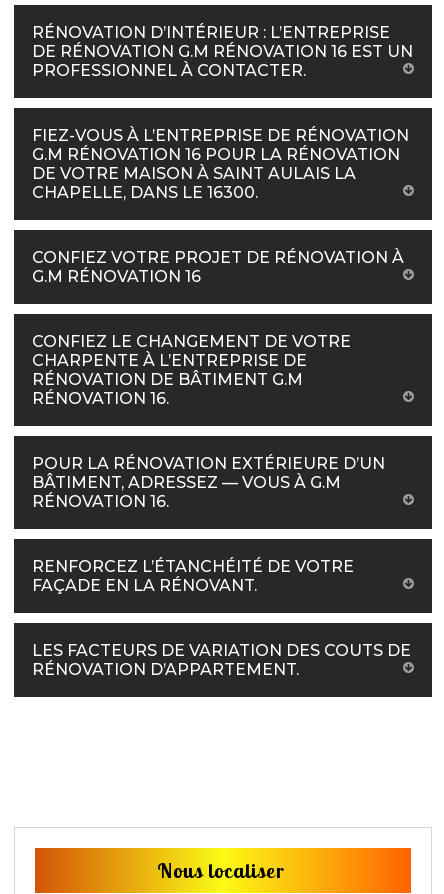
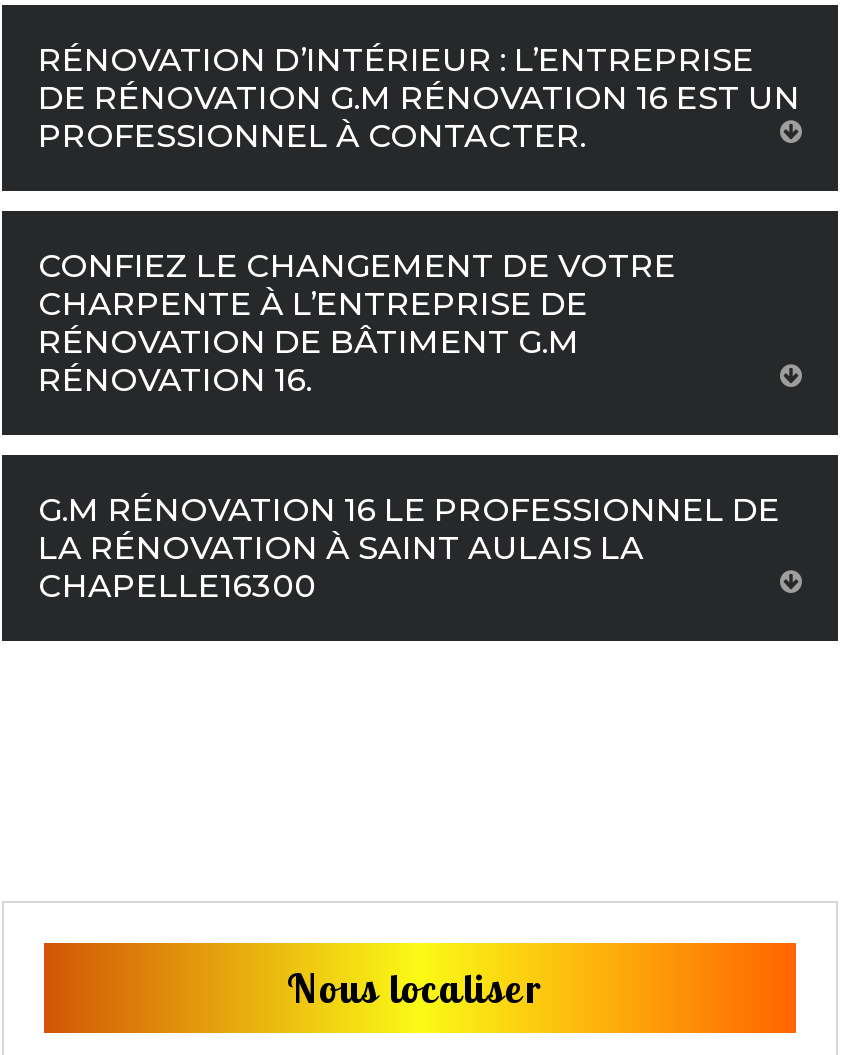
[32,126,409,286] FIEZ-VOUS À L’ENTREPRISE DE RÉNOVATION | G.M RÉNOVATION 16 POUR LA RÉNOVATION | DE VOTRE MAISON À SAINT AULAIS LA | CHAPELLE, DANS LE 16300. | CONFIEZ VOTRE PROJET DE RÉNOVATION À | G.M RÉNOVATION 16 -> none
[32,454,411,679] POUR LA RÉNOVATION EXTÉRIEURE D’UN | BÂTIMENT, ADRESSEZ — VOUS À G.M | RÉNOVATION 16. | RENFORCEZ L’ÉTANCHÉITÉ DE VOTRE | FAÇADE EN LA RÉNOVANT. | LES FACTEURS DE VARIATION DES COUTS DE | RÉNOVATION D’APPARTEMENT. -> [38,491,780,605] G.M RÉNOVATION 16 LE PROFESSIONNEL DE | LA RÉNOVATION À SAINT AULAIS LA | CHAPELLE16300

